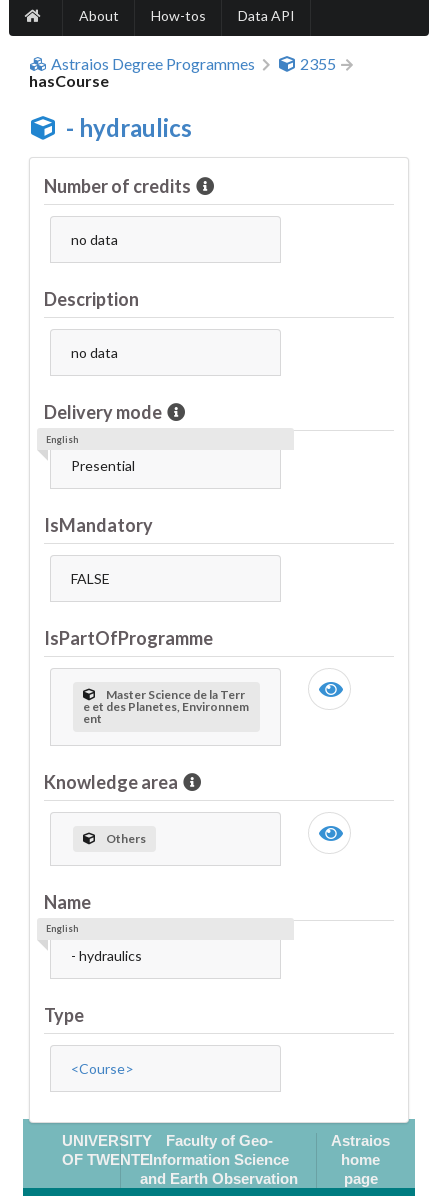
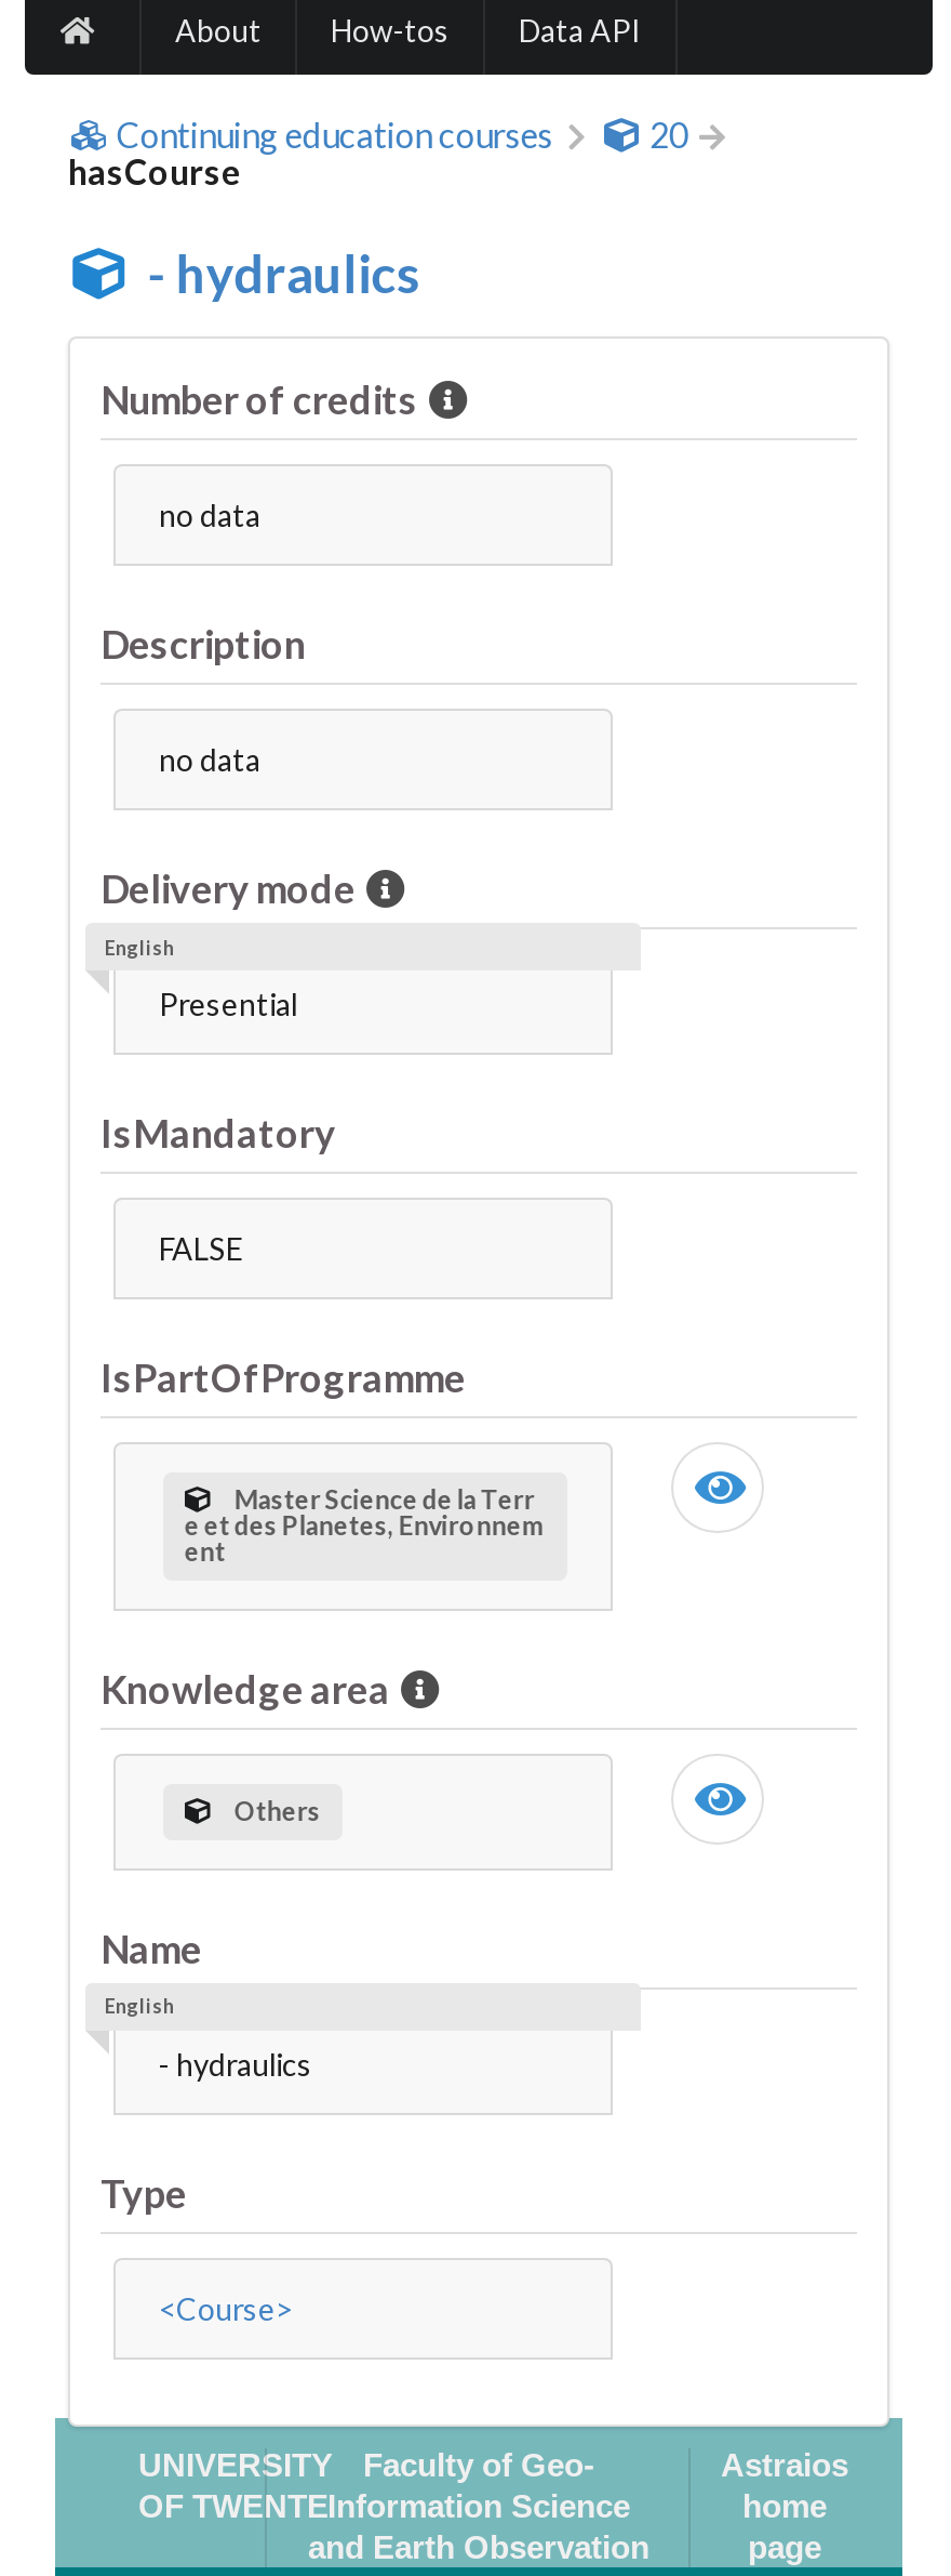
[51,54,336,73] Astraios Degree Programmes | 2355 -> [116,114,688,155] Continuing education courses | 20

